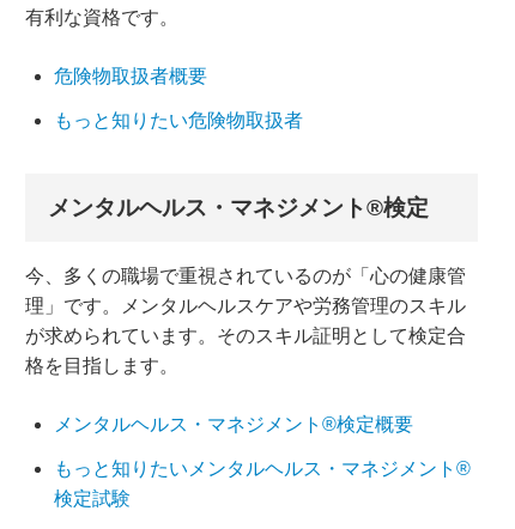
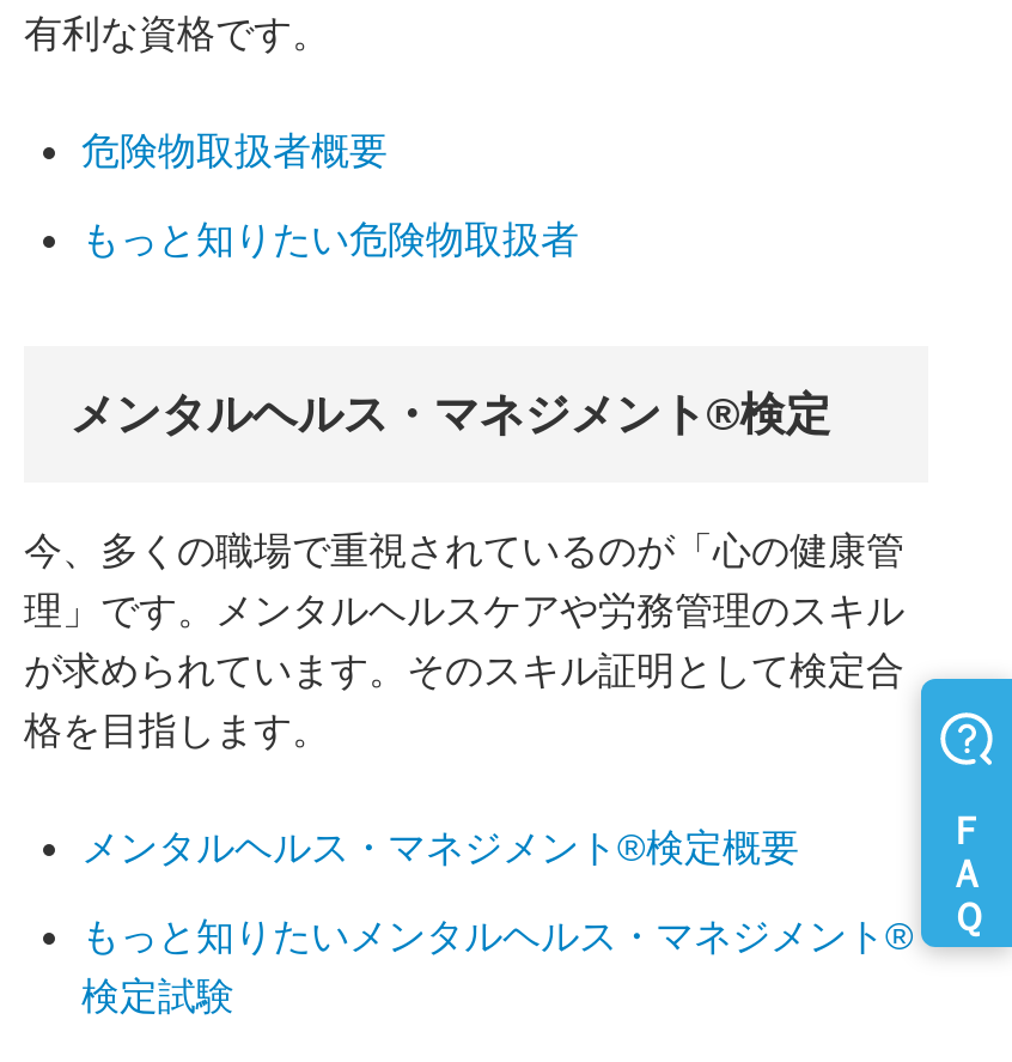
none -> [916,674,1005,957] [image]

